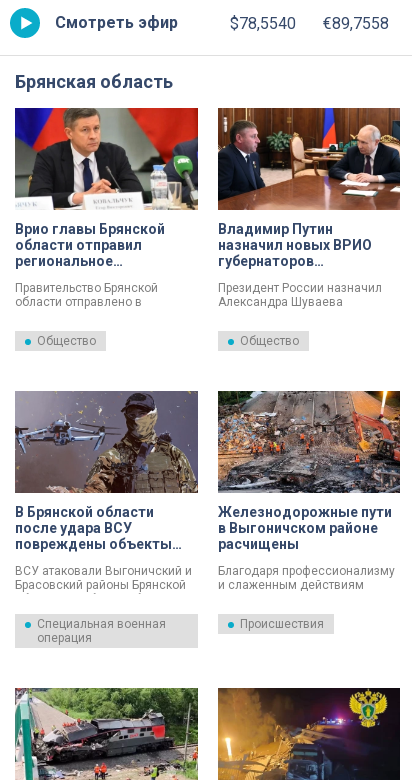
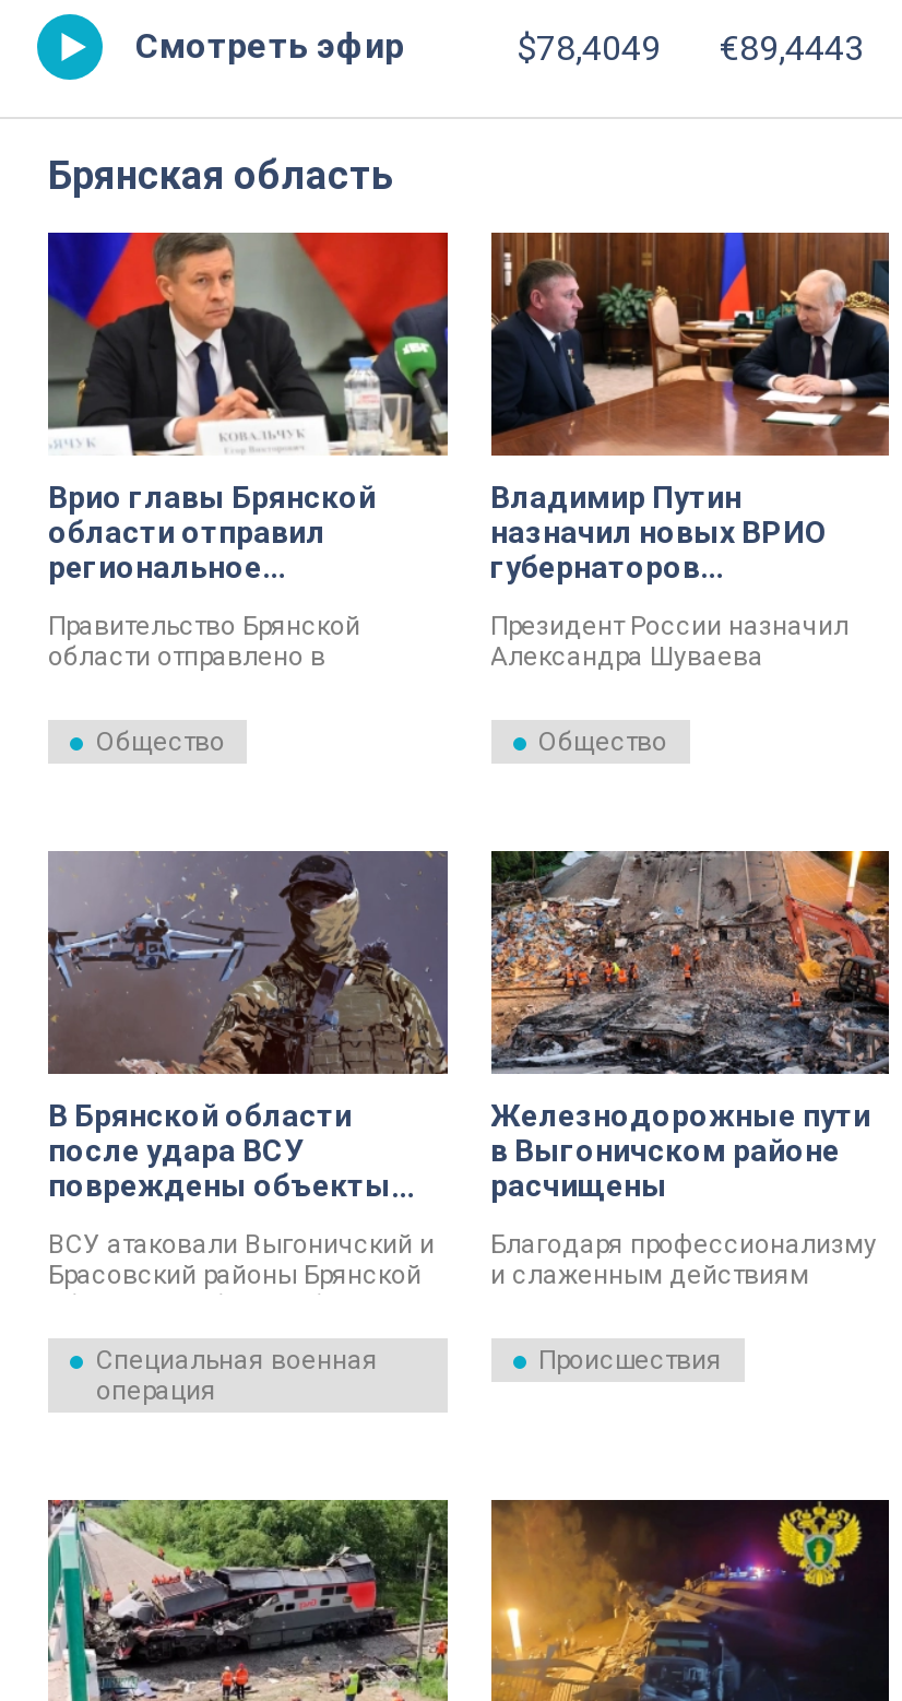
[229,13,295,32] $78,5540 -> [517,26,661,68] $78,4049
[322,13,388,32] €89,7558 -> [720,26,864,68] €89,4443

